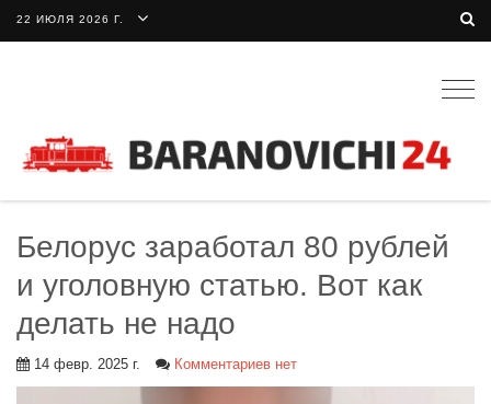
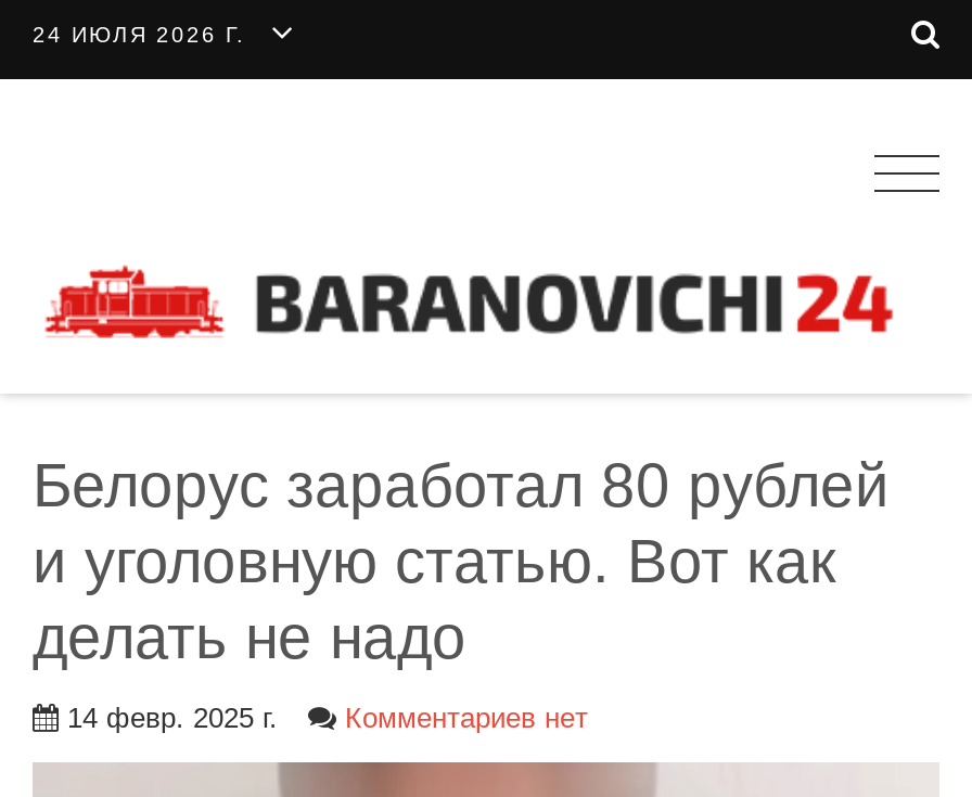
[16,13,124,25] 22 ИЮЛЯ 2026 Г. -> [33,23,245,47] 24 ИЮЛЯ 2026 Г.

